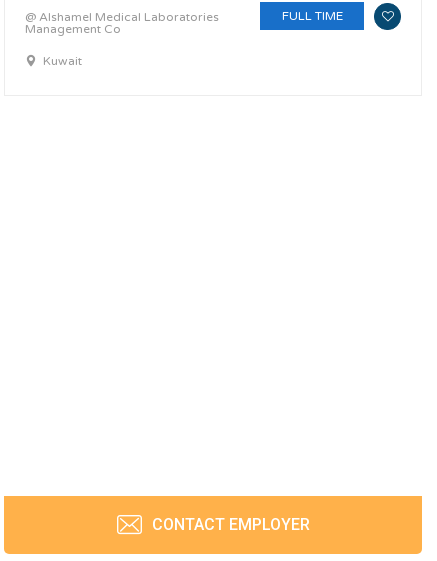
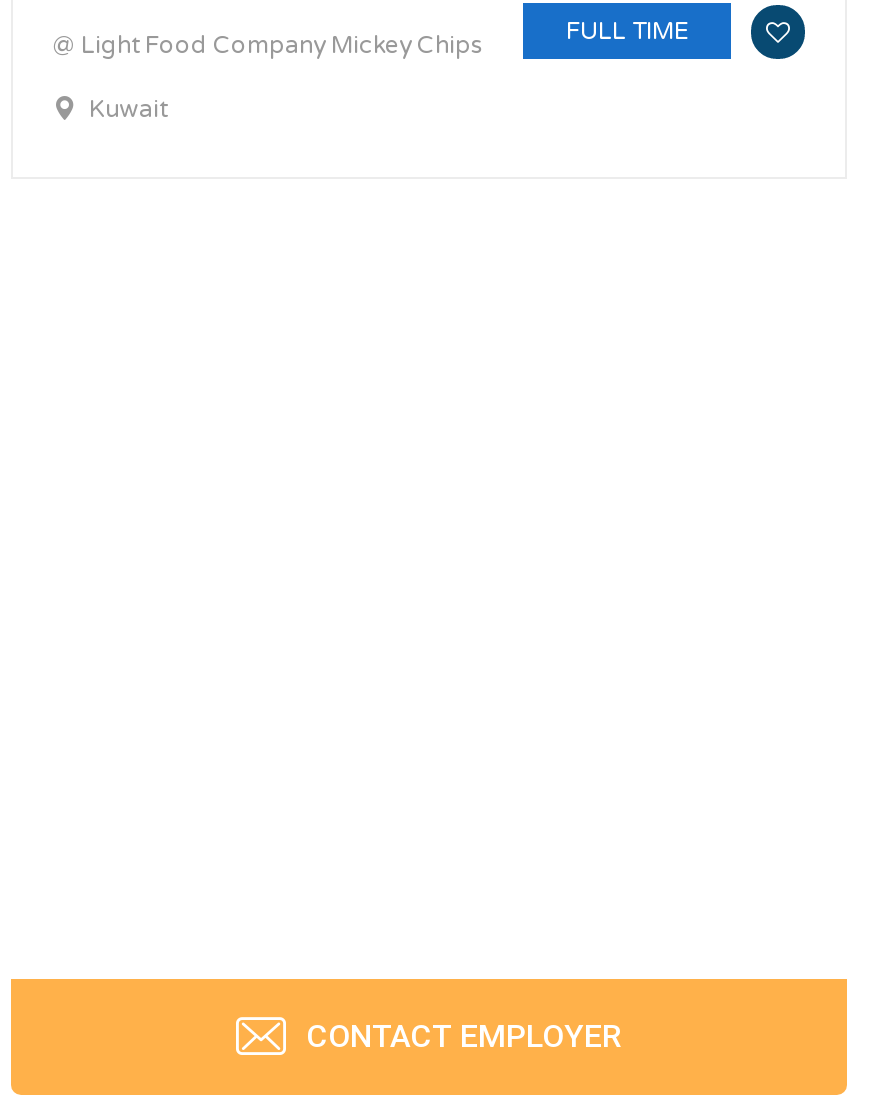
[25,10,219,36] @ Alshamel Medical Laboratories | Management Co -> [53,31,483,59] @ Light Food Company Mickey Chips

